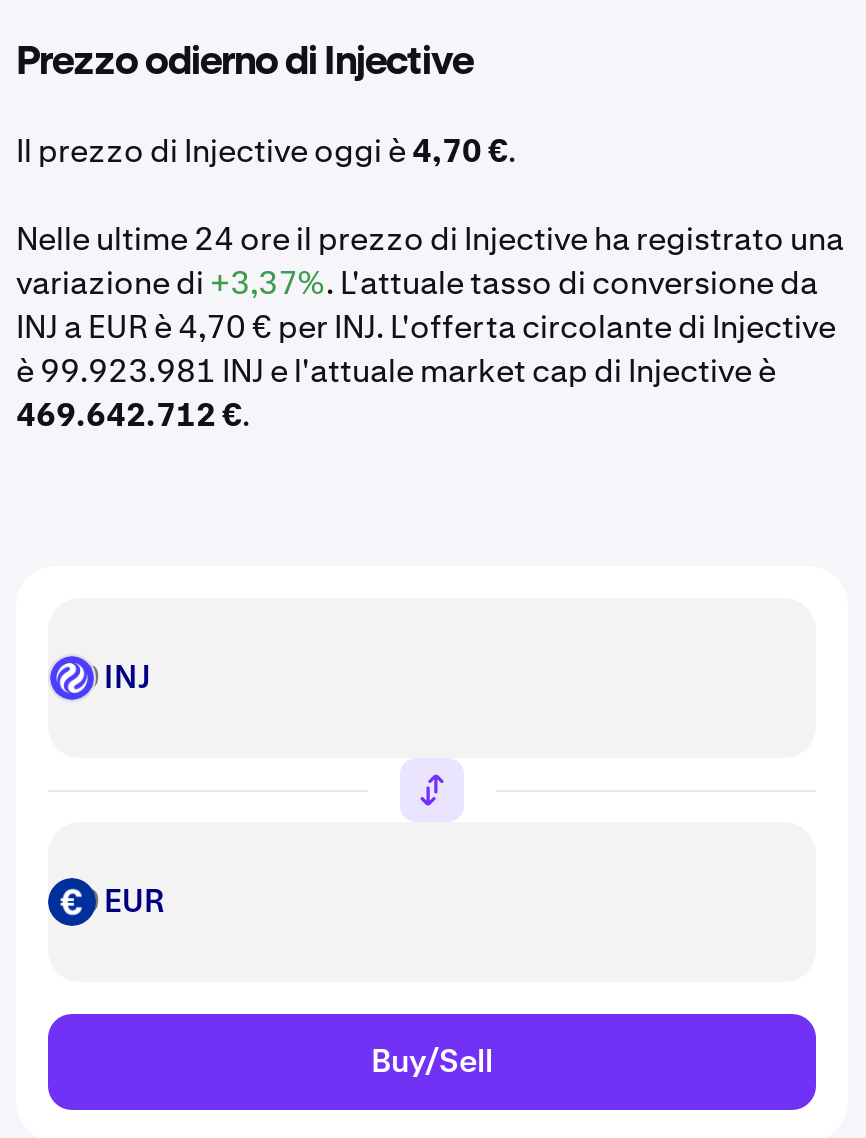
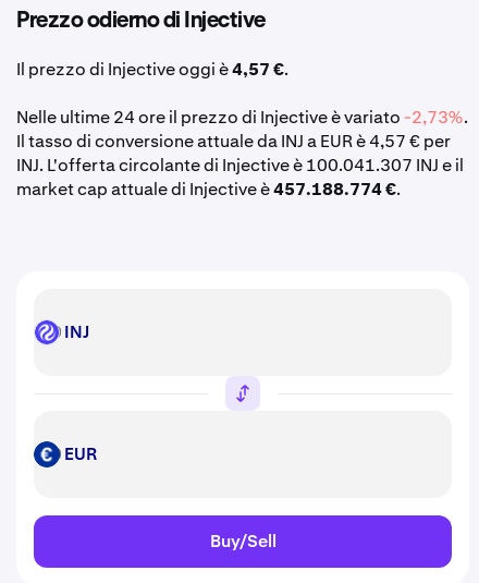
[16,130,516,172] Il prezzo di Injective oggi è 4,70 €. -> [16,58,288,81] Il prezzo di Injective oggi è 4,57 €.
[16,218,844,436] Nelle ultime 24 ore il prezzo di Injective ha registrato una | variazione di +3,37%. L'attuale tasso di conversione da | INJ a EUR è 4,70 € per INJ. L'offerta circolante di Injective | è 99.923.981 INJ e l'attuale market cap di Injective è | 469.642.712 €. -> [16,106,468,201] Nelle ultime 24 ore il prezzo di Injective è variato -2,73%. | Il tasso di conversione attuale da INJ a EUR è 4,57 € per | INJ. L'offerta circolante di Injective è 100.041.307 INJ e il | market cap attuale di Injective è 457.188.774 €.

